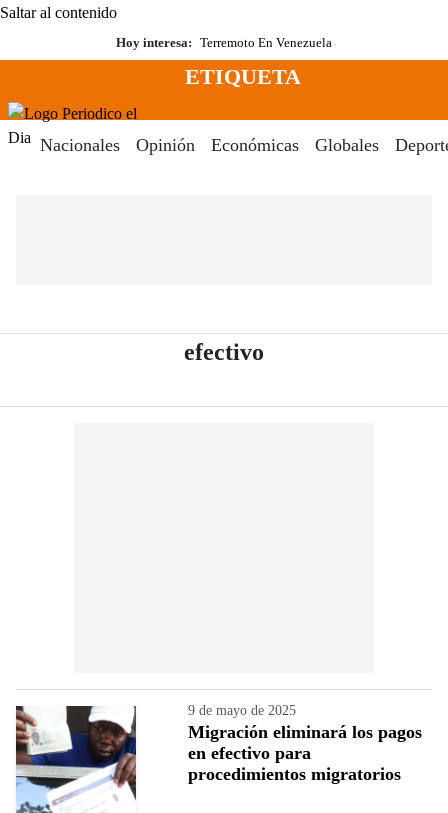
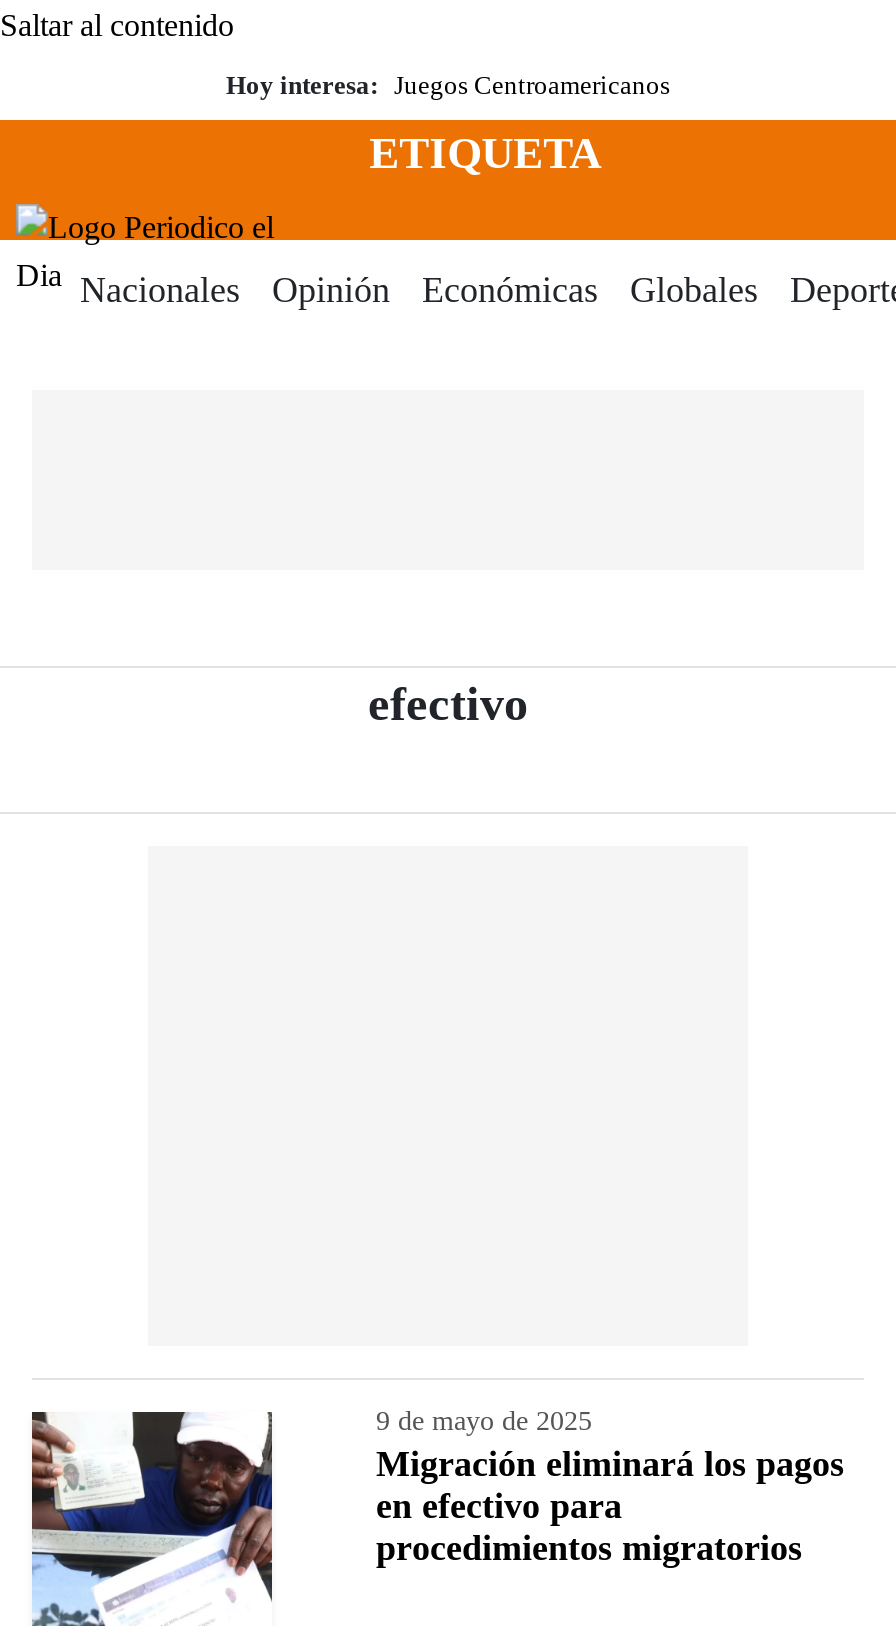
[116,35,332,50] Hoy interesa: Terremoto En Venezuela -> [226,70,670,100] Hoy interesa: Juegos Centroamericanos

